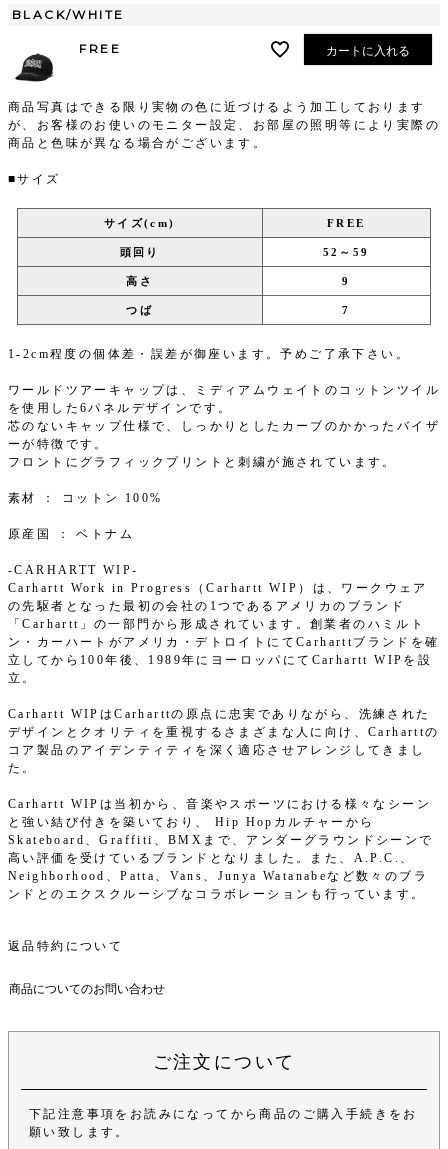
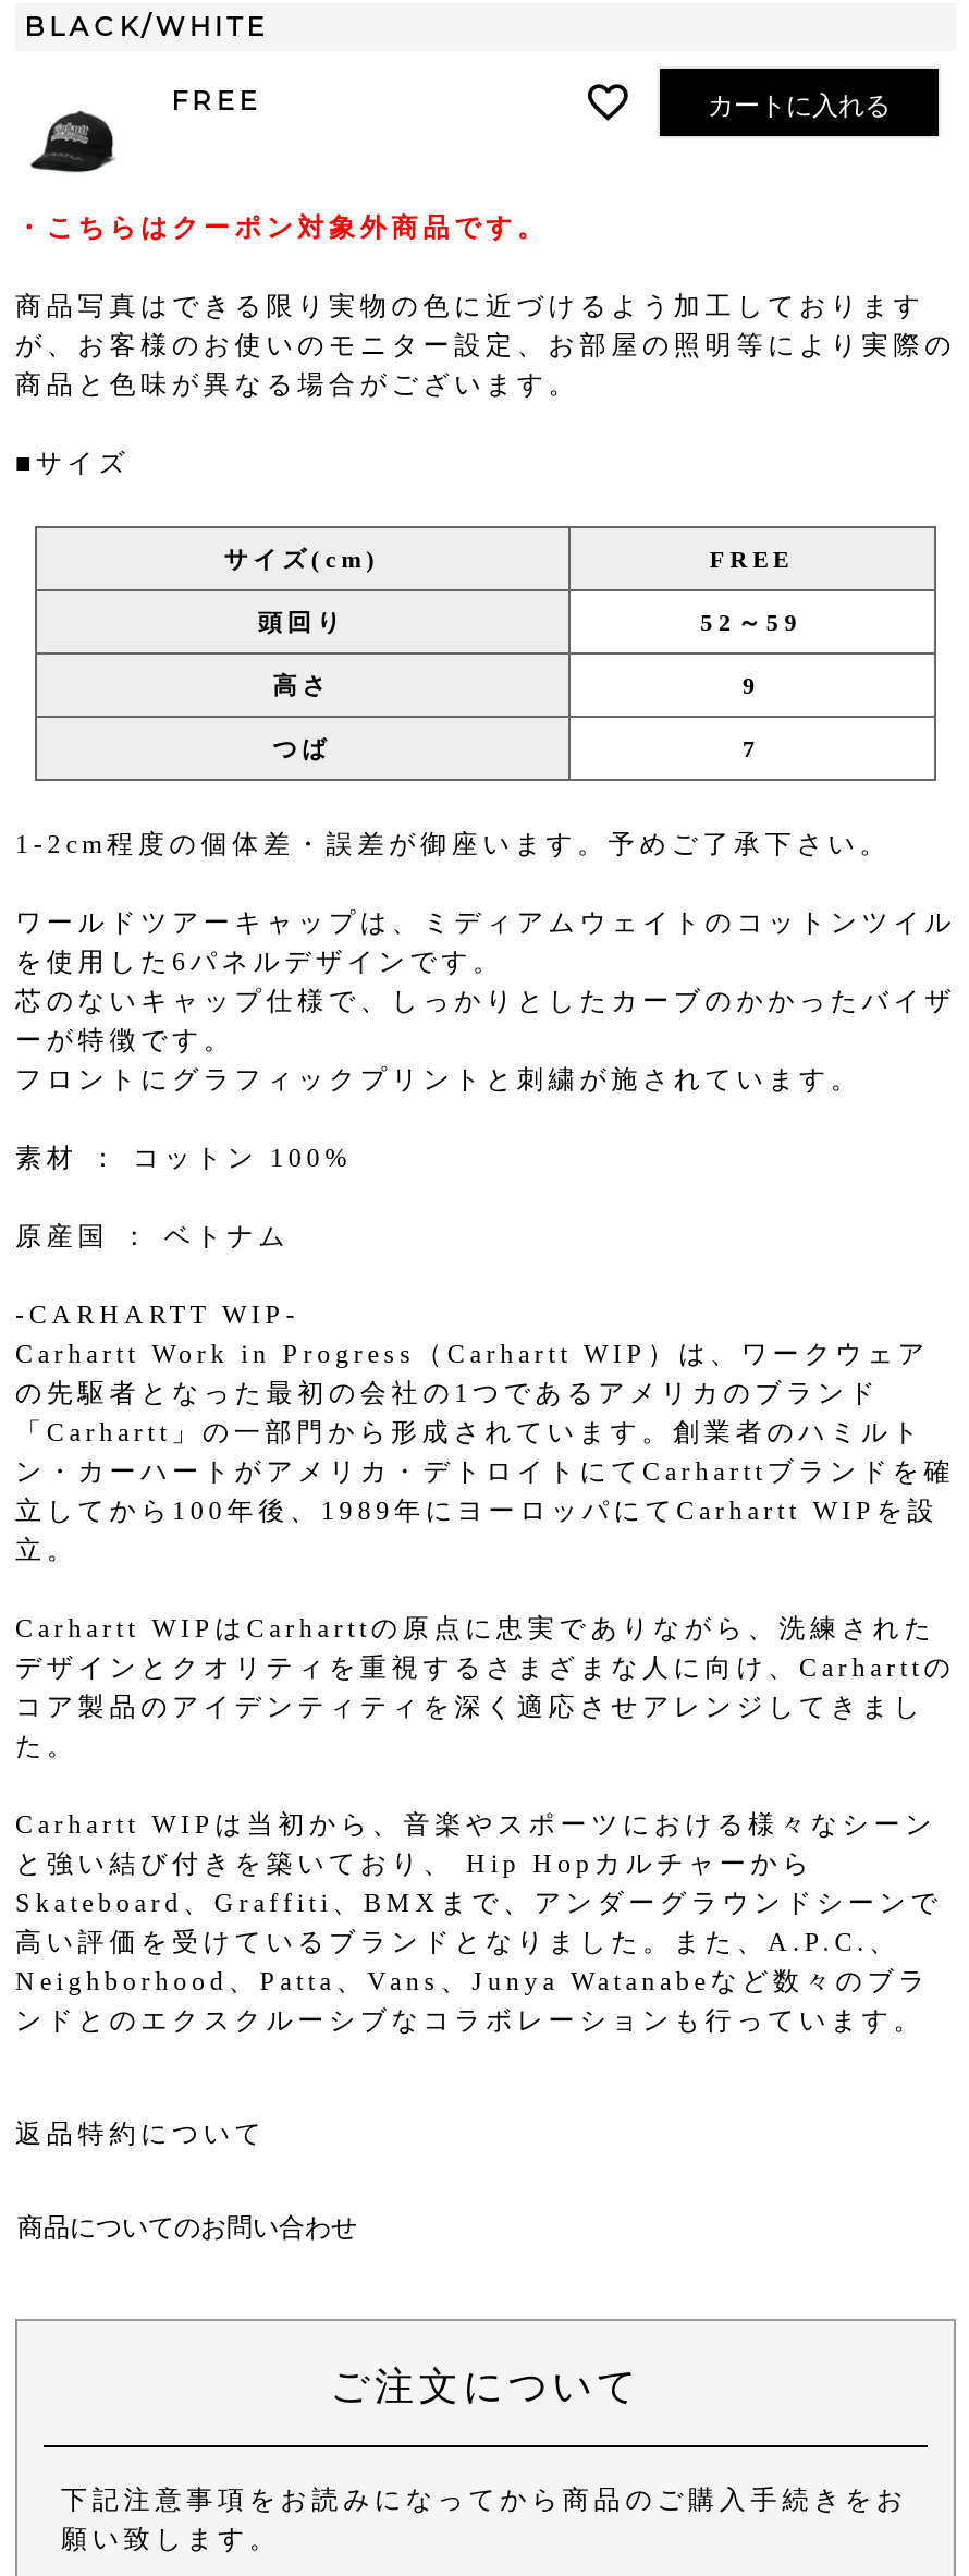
none -> [15,209,548,242] ・こちらはクーポン対象外商品です。

